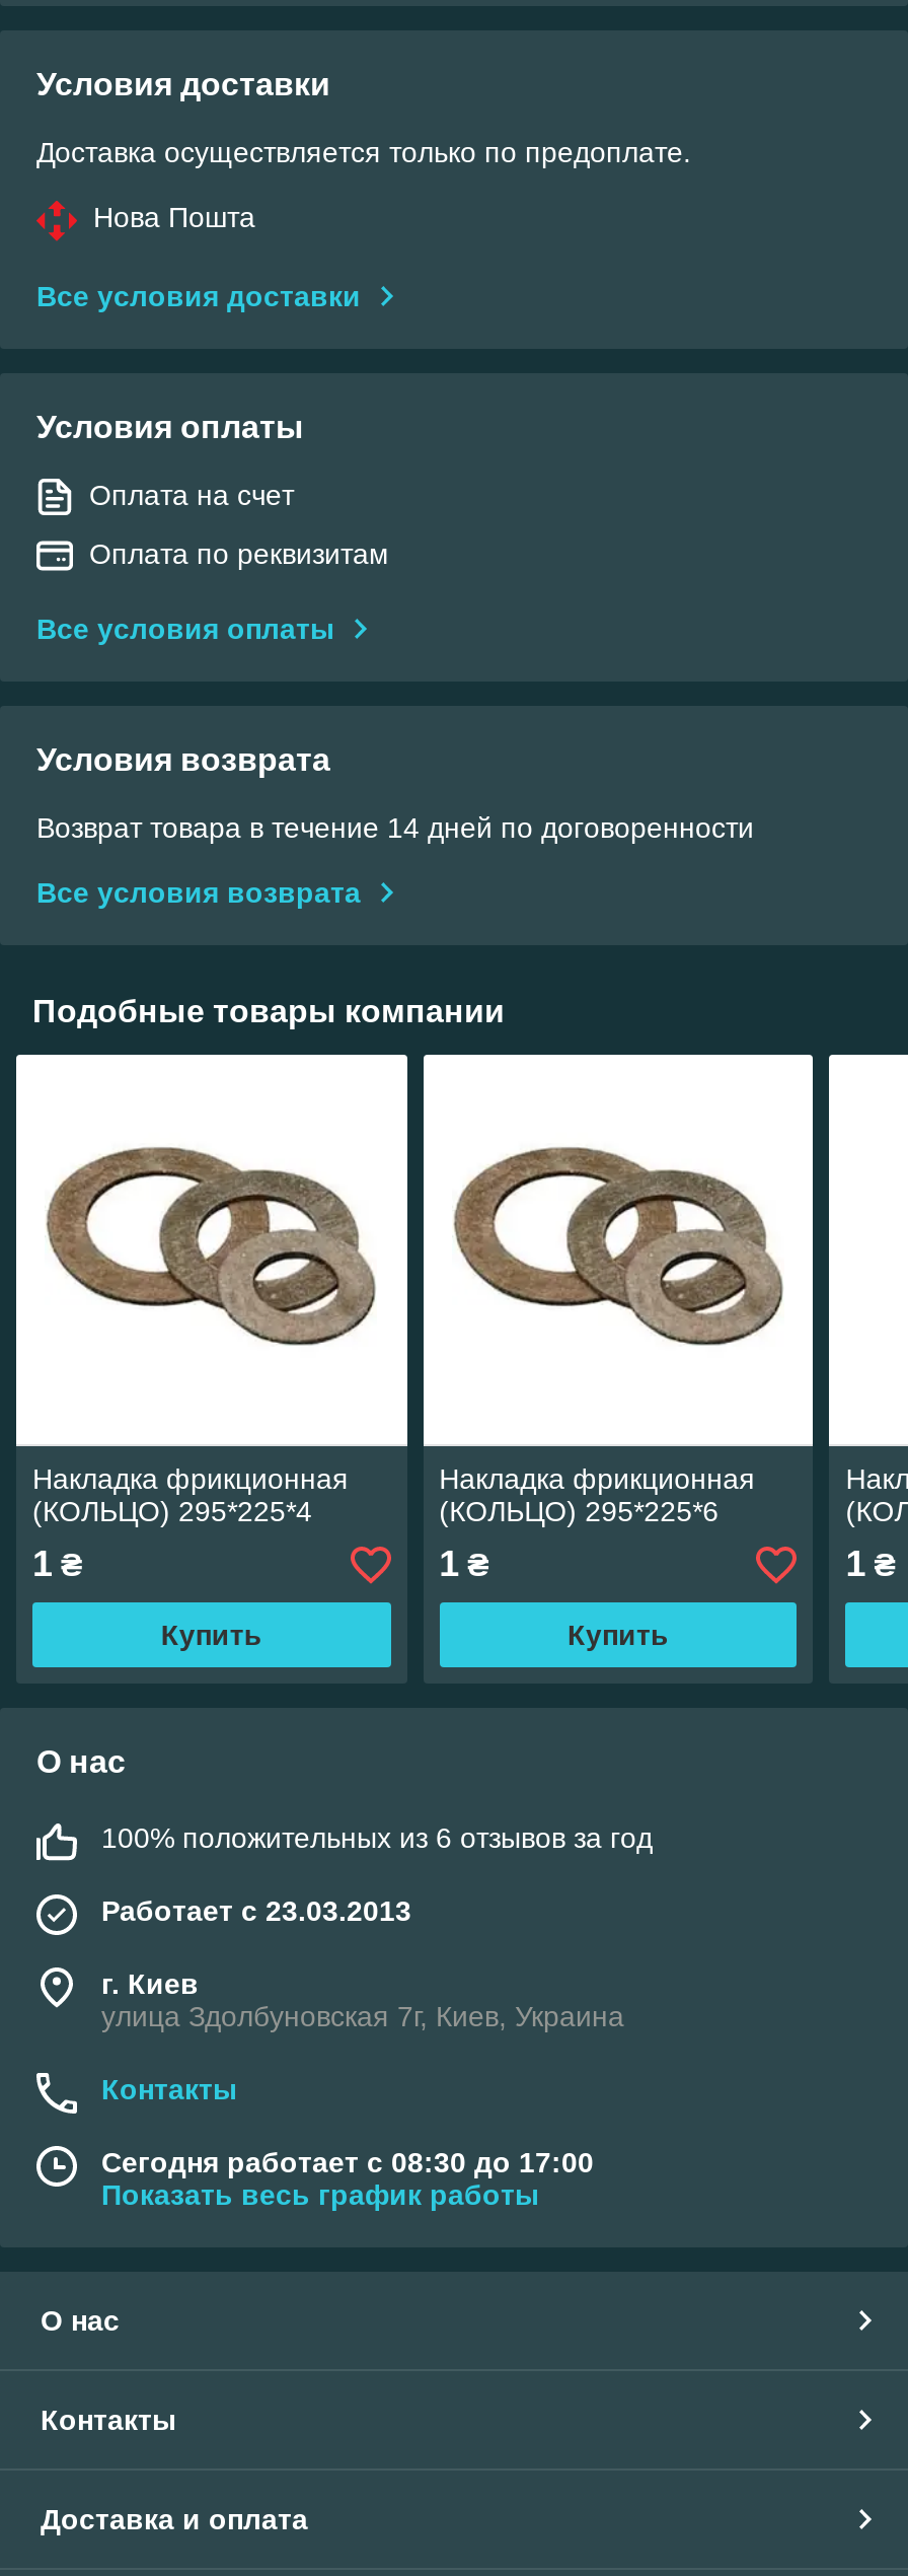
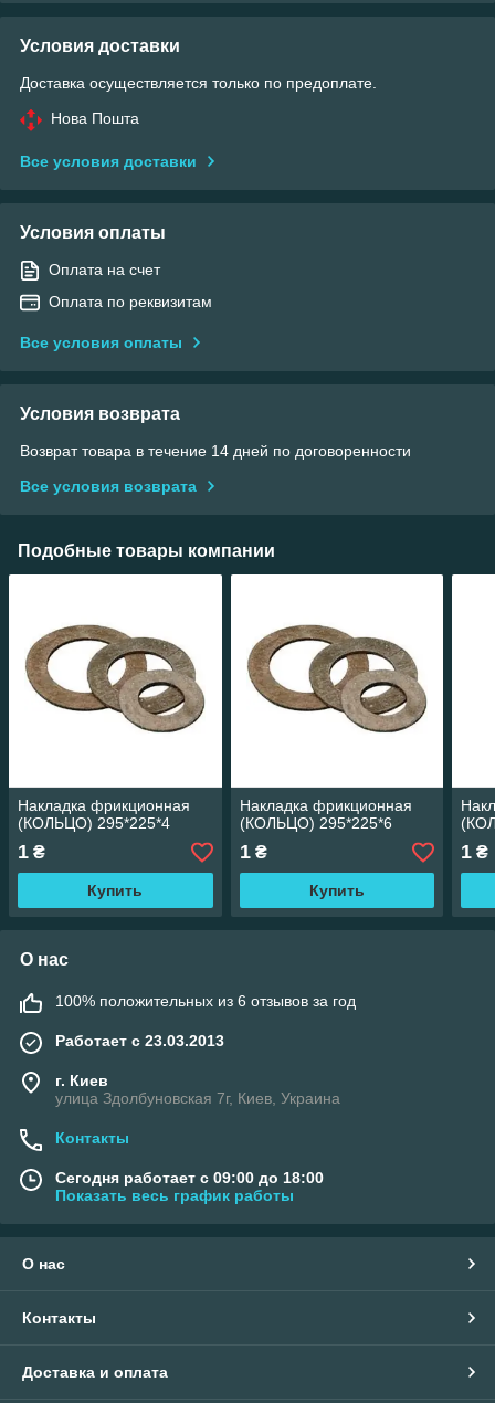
[101,2147,594,2179] Сегодня работает с 08:30 до 17:00 -> [55,1169,324,1187] Сегодня работает с 09:00 до 18:00

